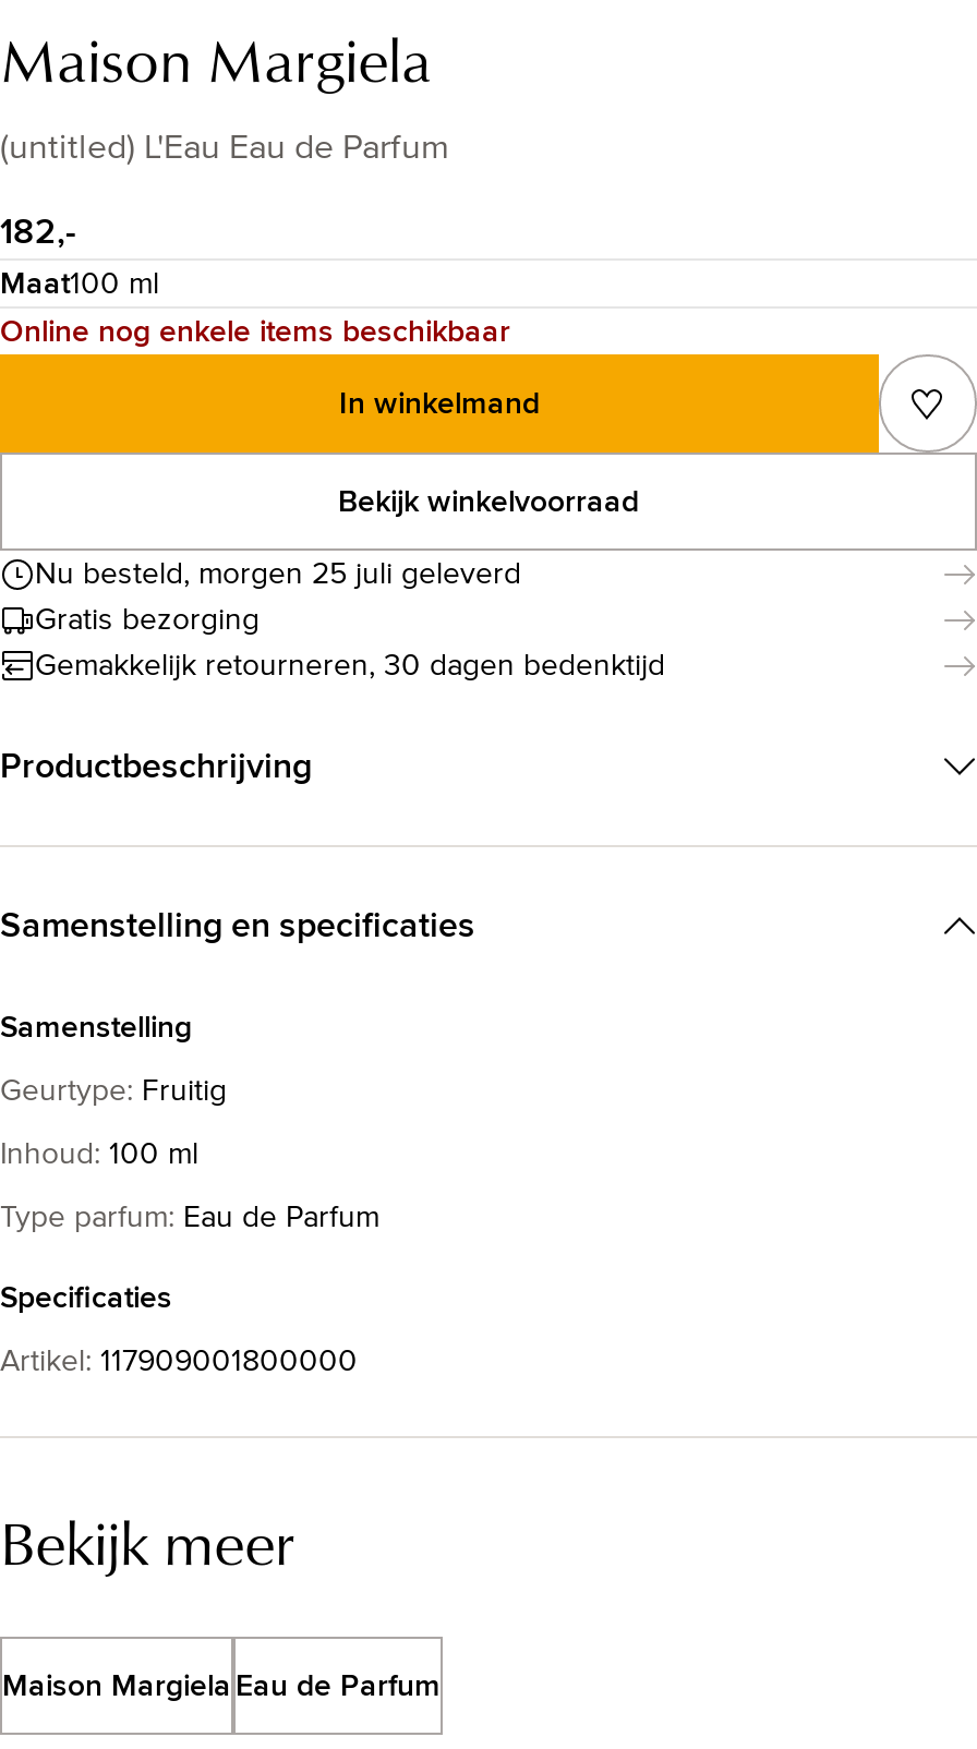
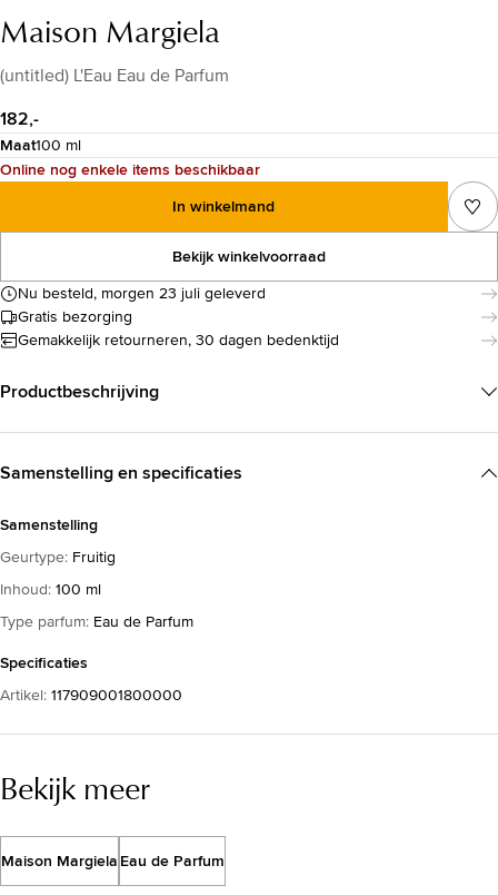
[35,555,521,590] Nu besteld, morgen 25 juli geleverd -> [18,284,266,302] Nu besteld, morgen 23 juli geleverd

